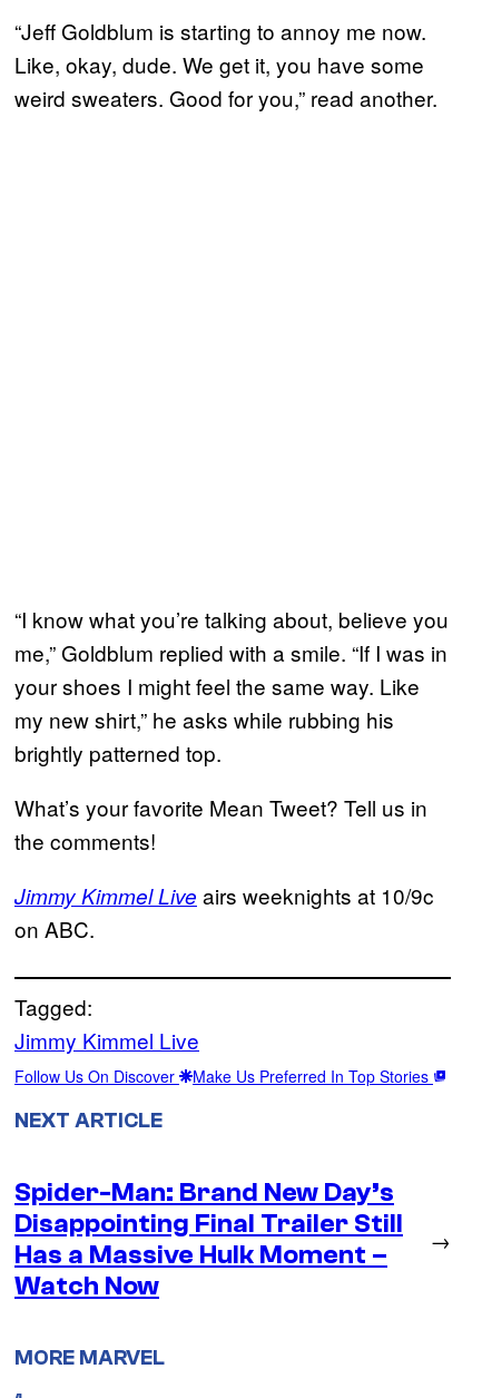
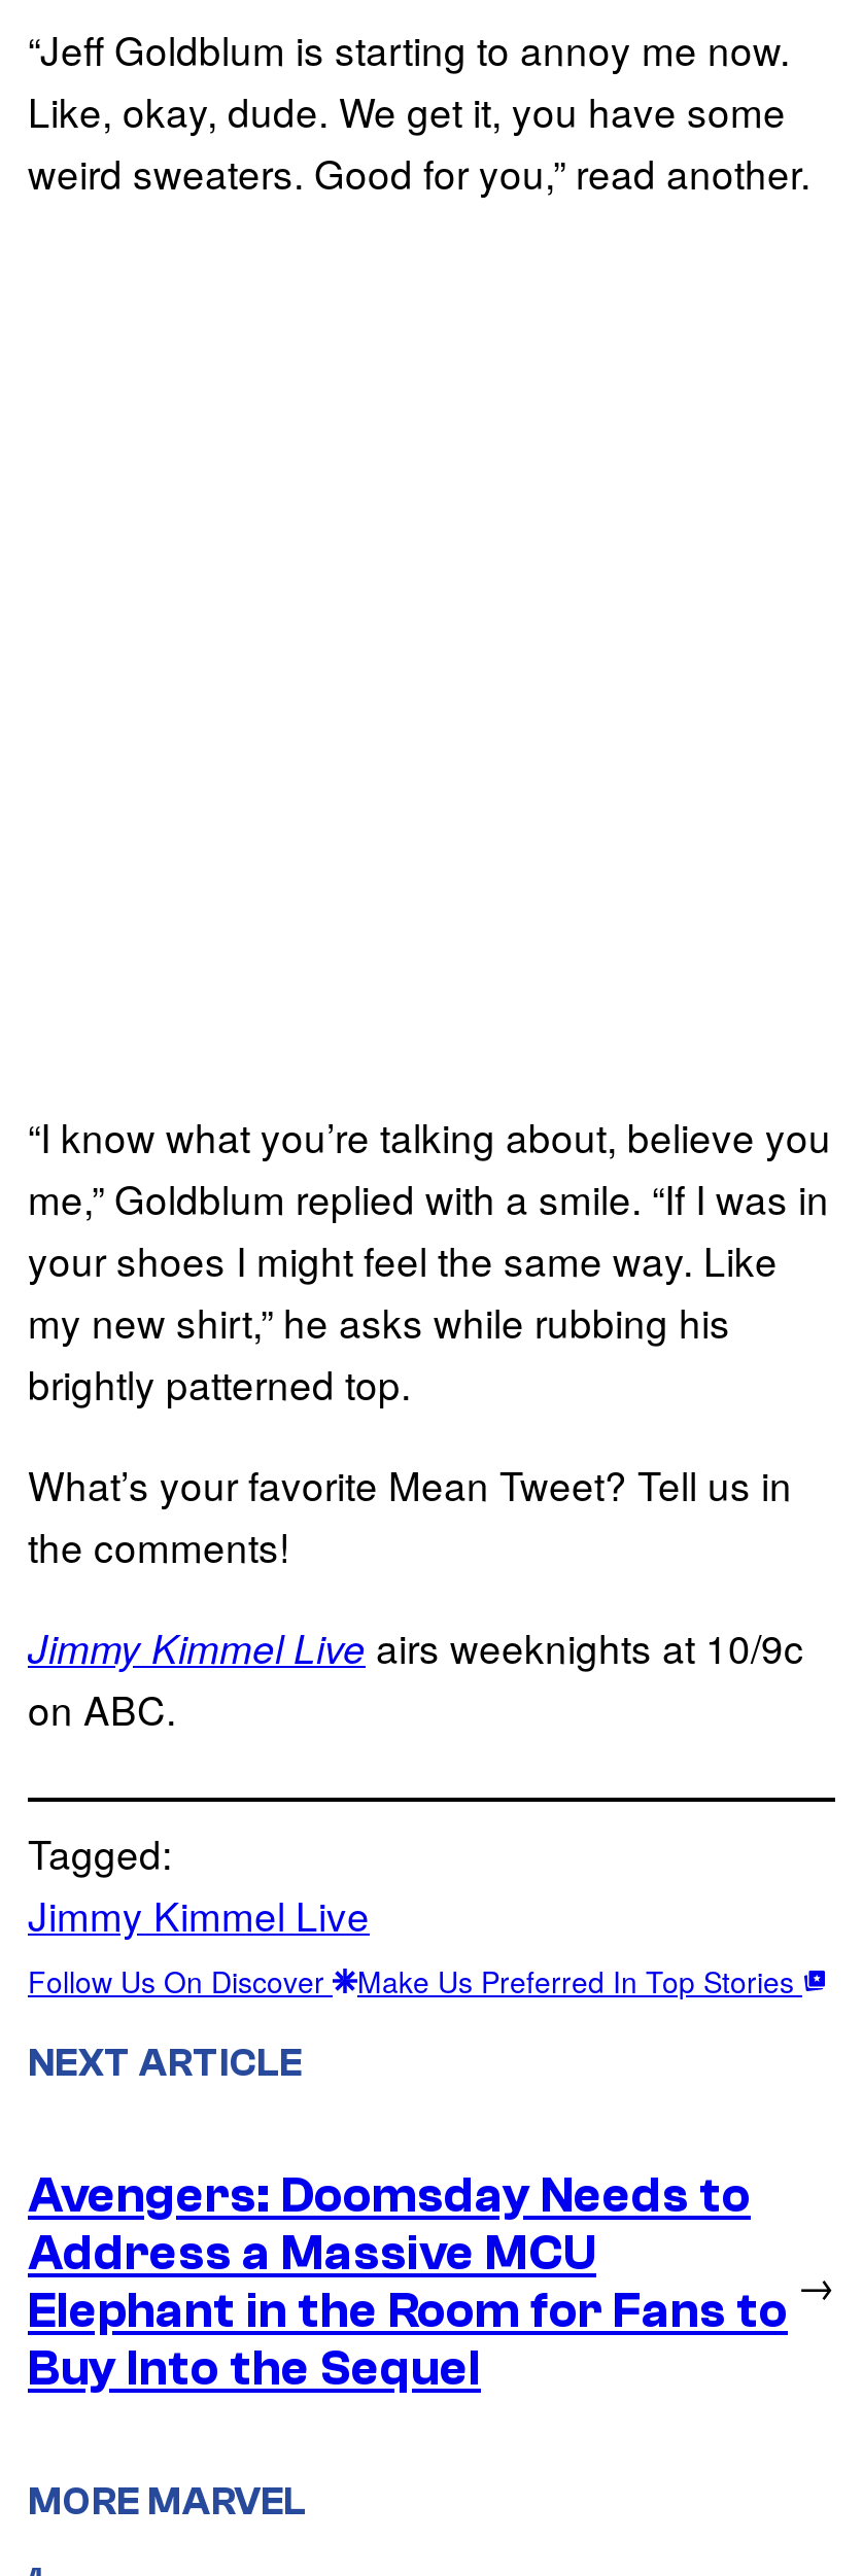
[14,1177,403,1301] Spider-Man: Brand New Day’s | Disappointing Final Trailer Still | Has a Massive Hulk Moment – | Watch Now -> [28,2167,788,2396] Avengers: Doomsday Needs to | Address a Massive MCU | Elephant in the Room for Fans to | Buy Into the Sequel

